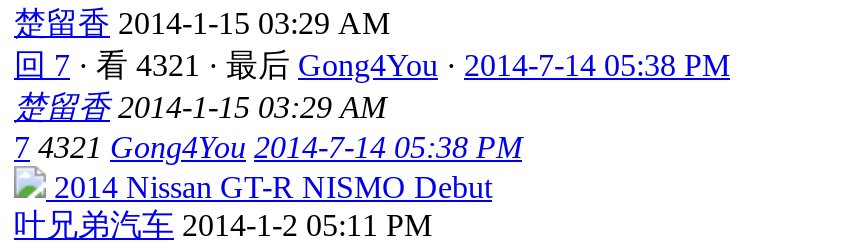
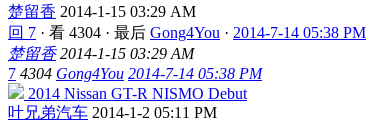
[14,48,730,82] 回 7 · 看 4321 · 最后Gong4You · 2014-7-14 05:38 PM -> [8,24,366,41] 回 7 · 看 4304 · 最后Gong4You · 2014-7-14 05:38 PM
[14,130,522,164] 7 4321 Gong4You 2014-7-14 05:38 PM -> [8,65,262,82] 7 4304 Gong4You 2014-7-14 05:38 PM

